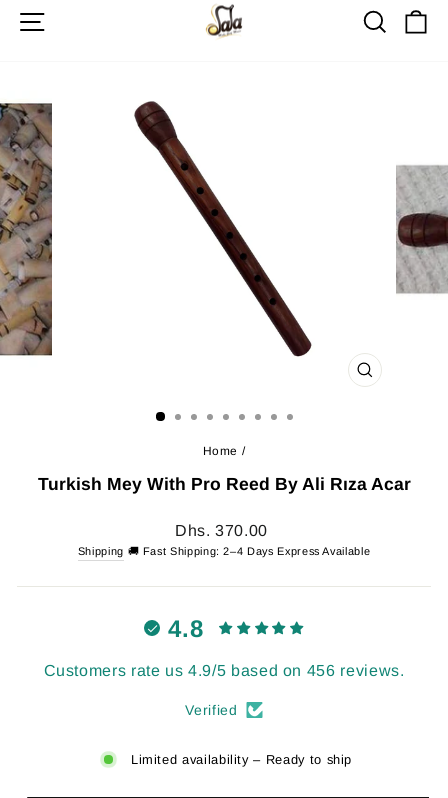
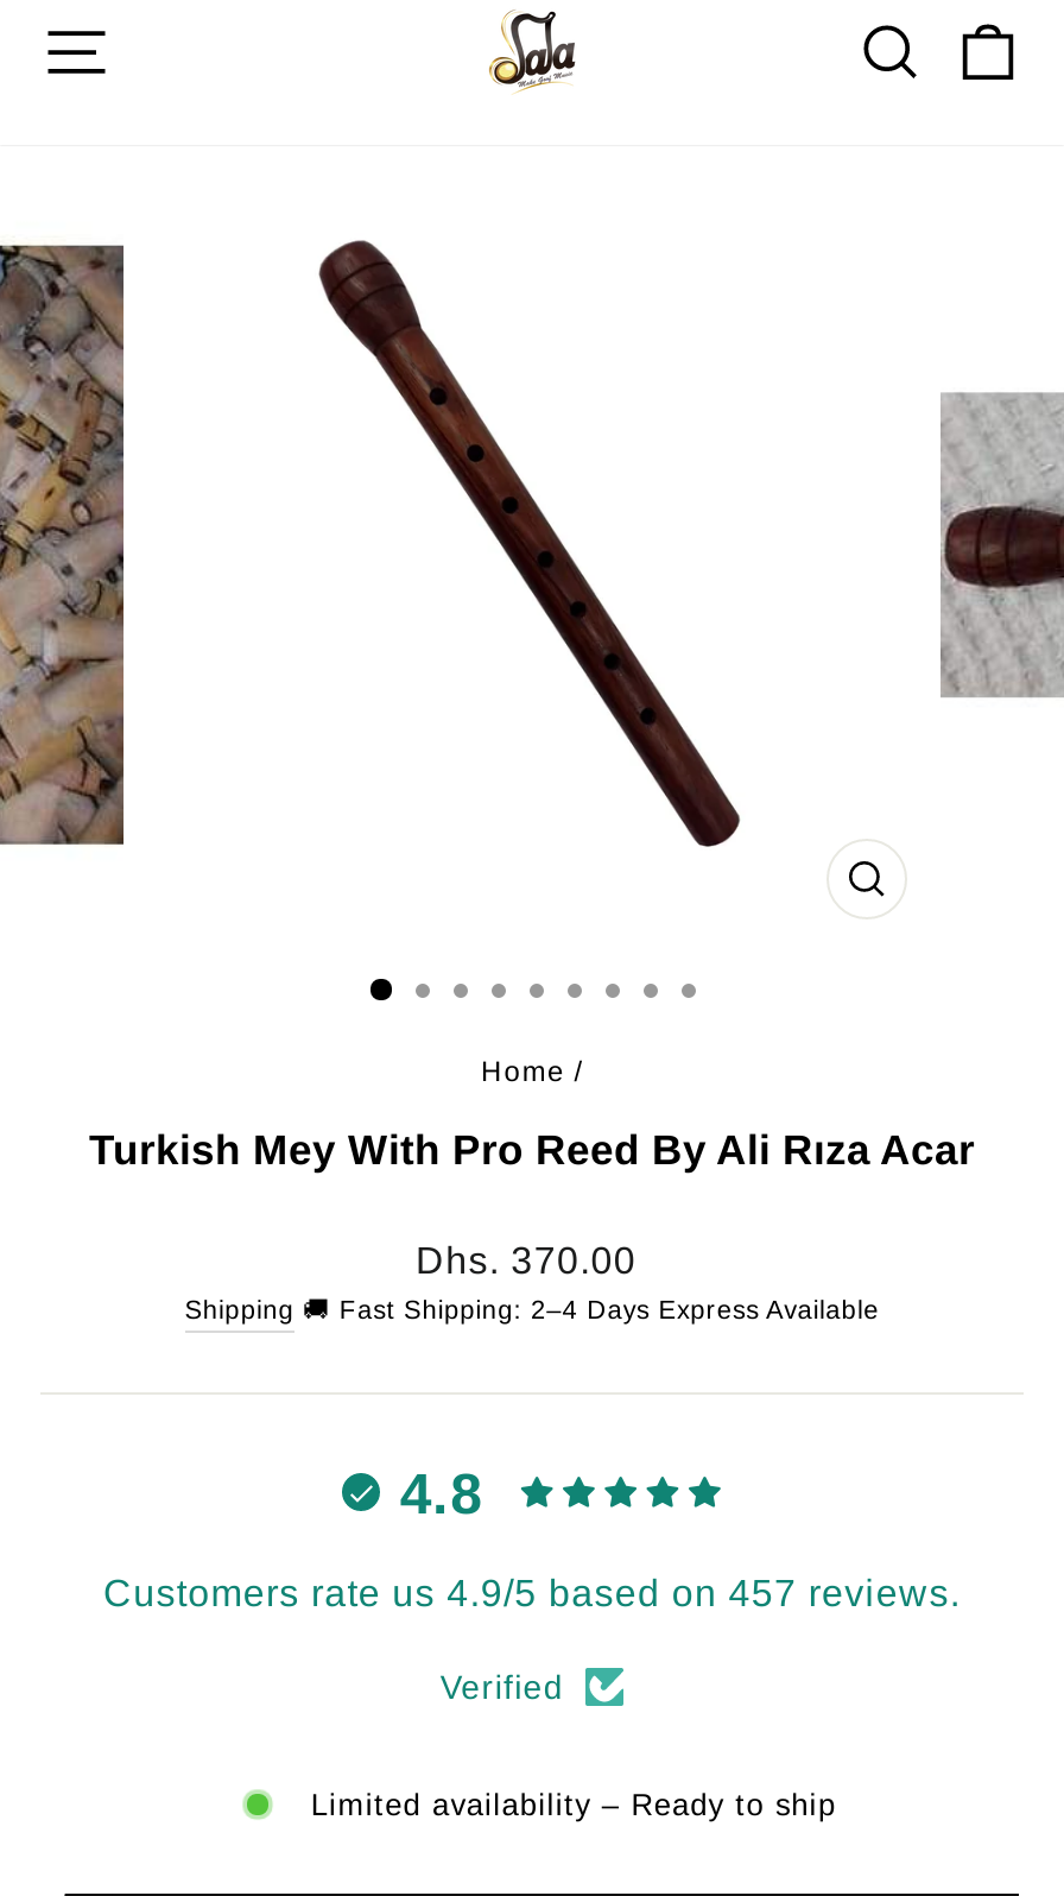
[43,662,404,679] Customers rate us 4.9/5 based on 456 reviews. -> [103,1573,961,1613] Customers rate us 4.9/5 based on 457 reviews.

